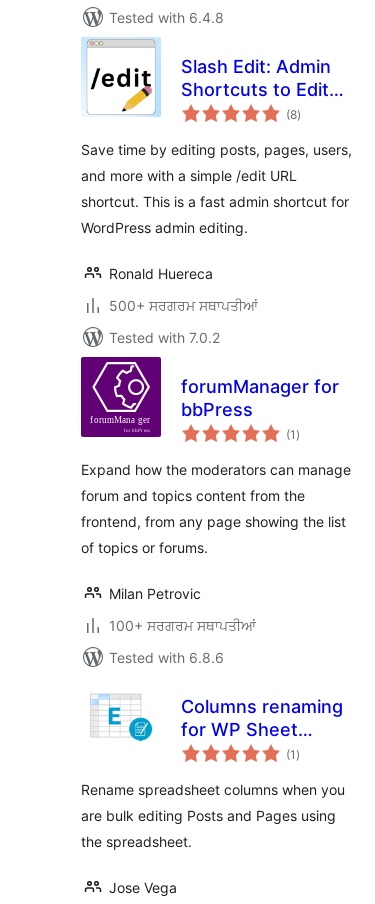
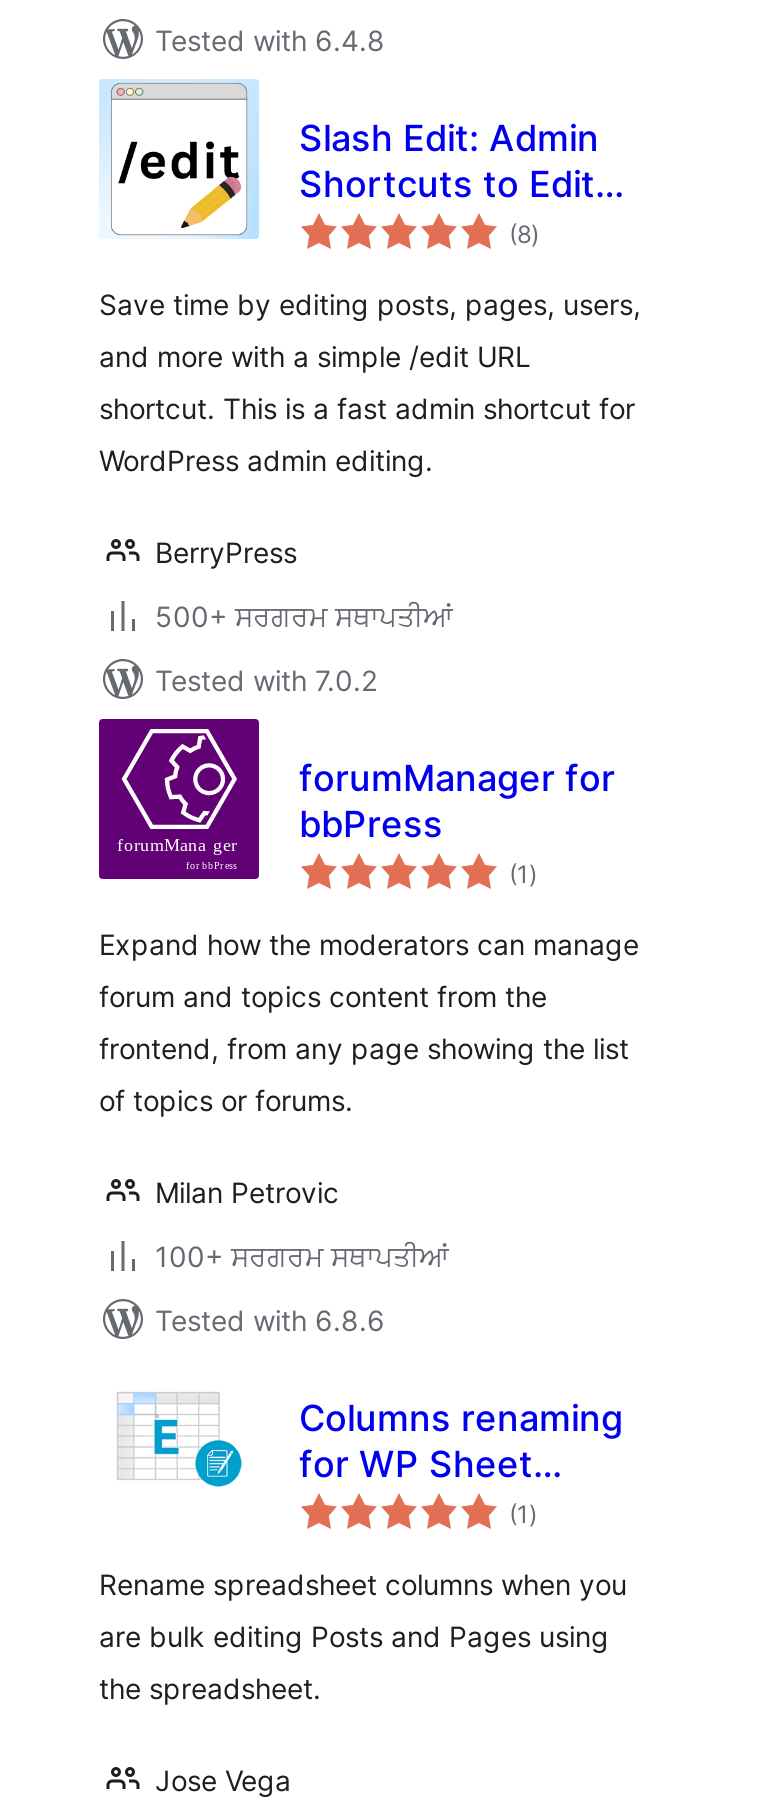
[109,265,213,282] Ronald Huereca -> [155,535,297,569] BerryPress

